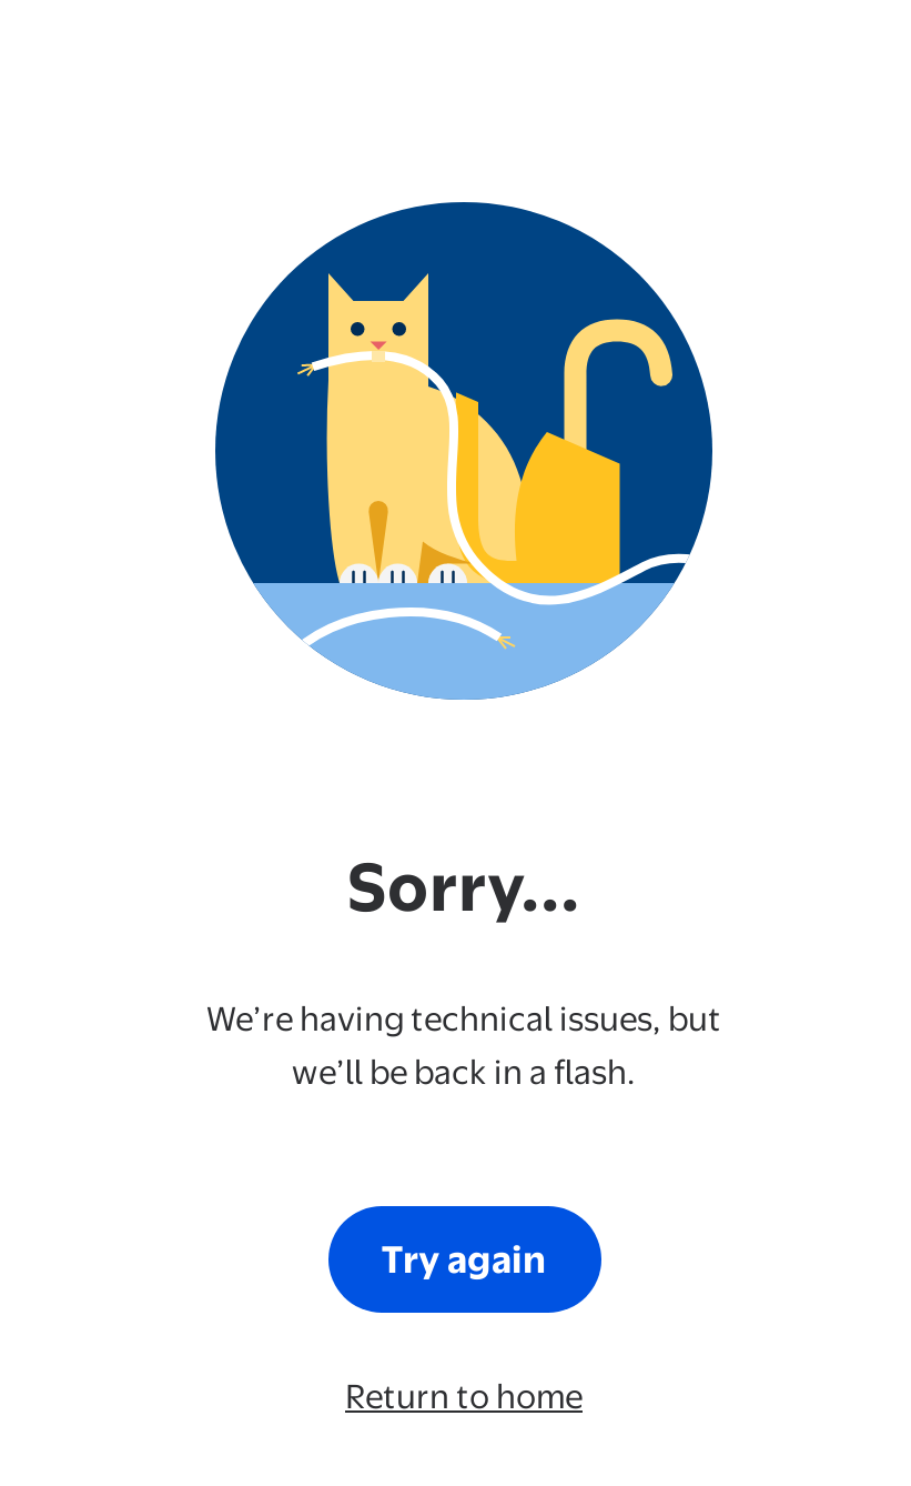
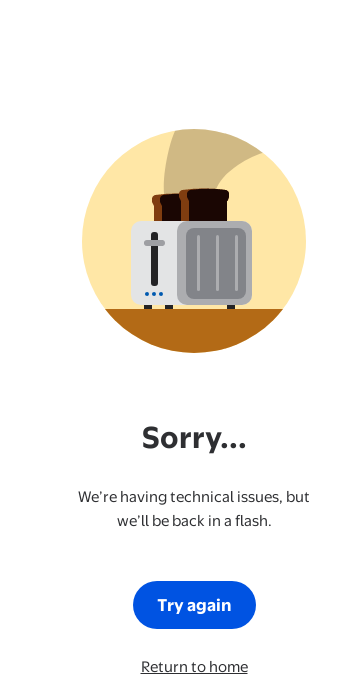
[213,200,715,702] [image] -> [82,129,306,354] [image]

